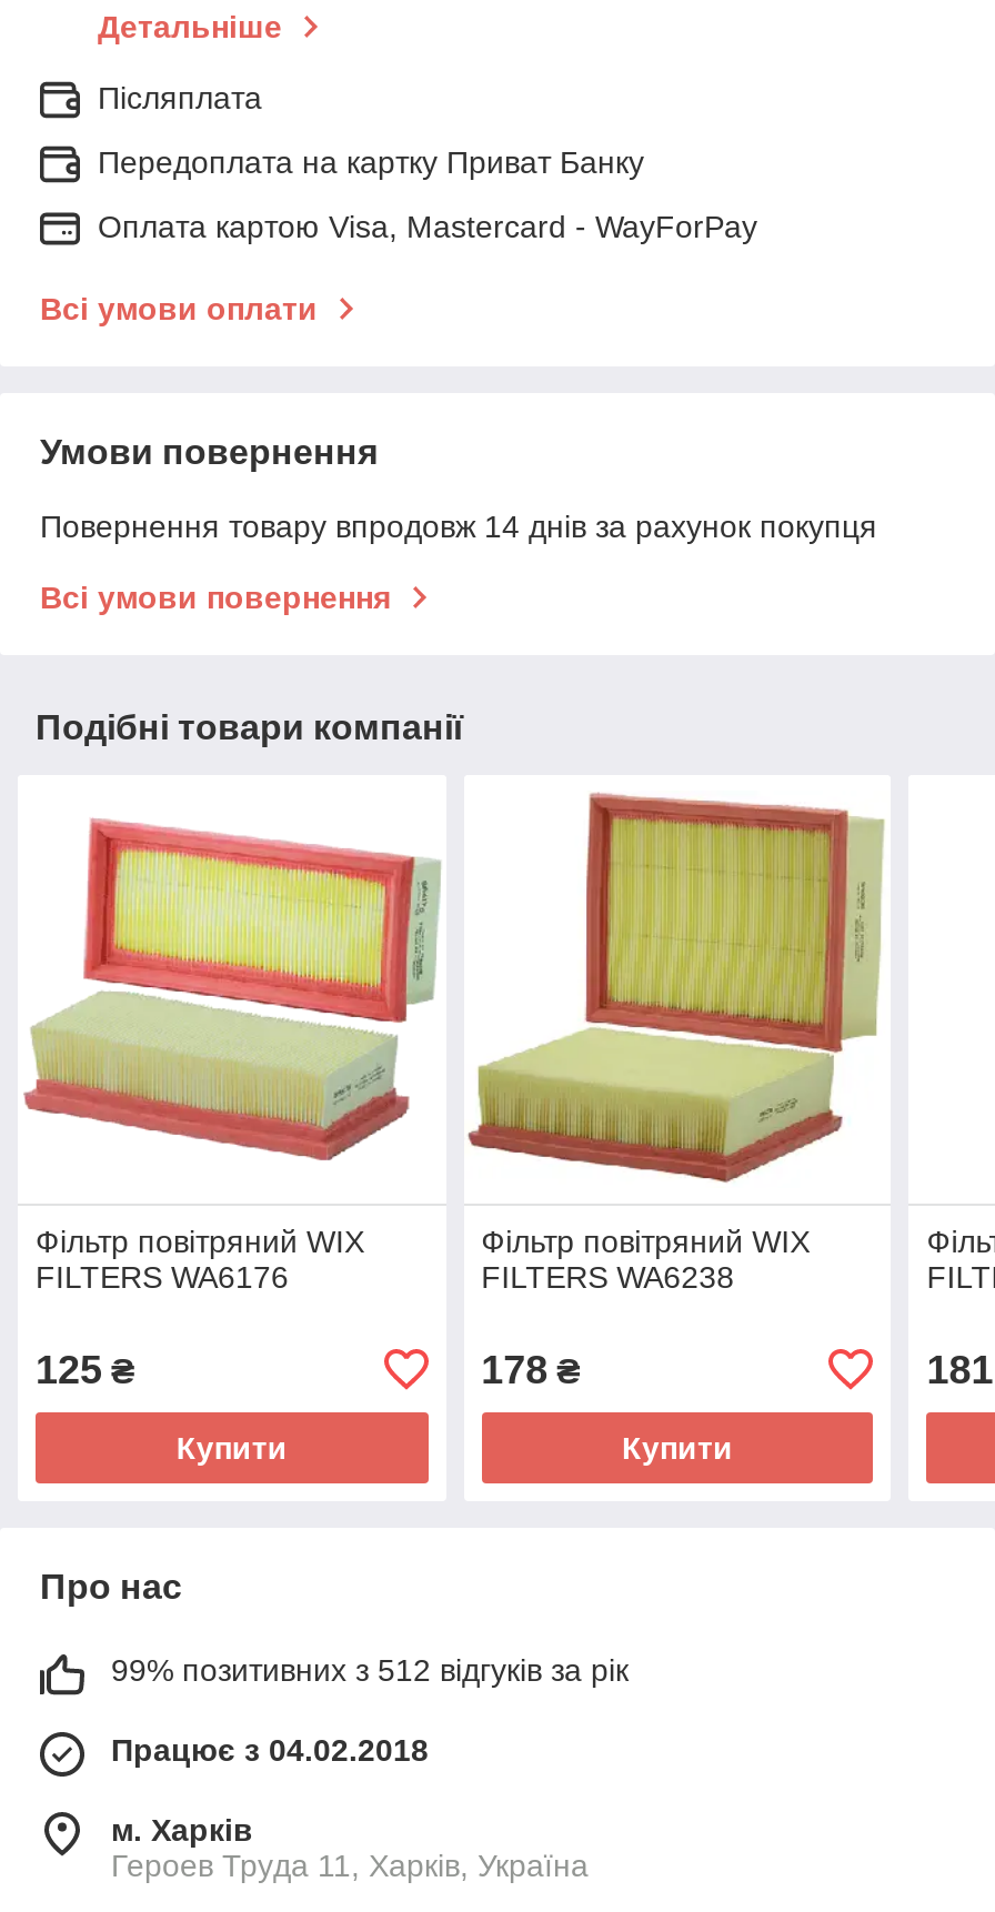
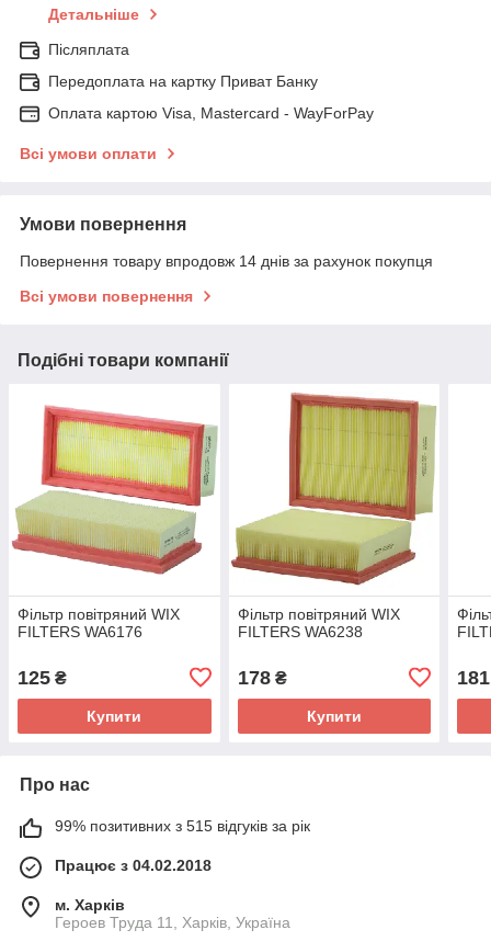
[111,1652,629,1687] 99% позитивних з 512 відгуків за рік -> [55,817,310,834] 99% позитивних з 515 відгуків за рік

